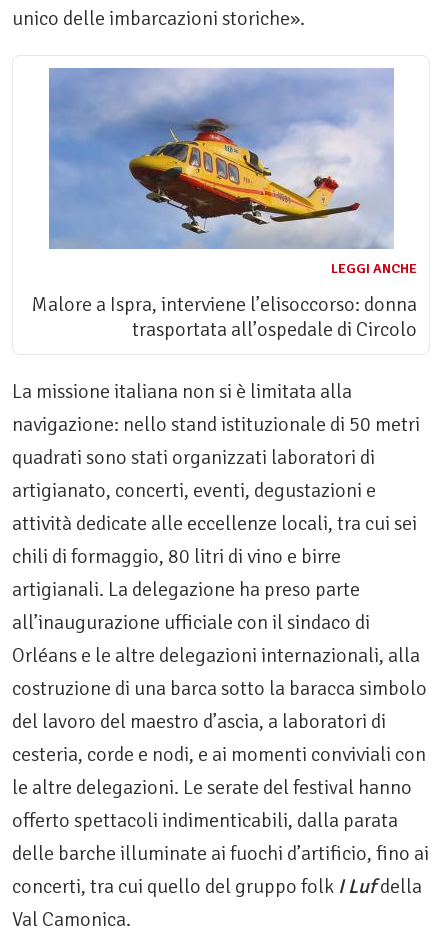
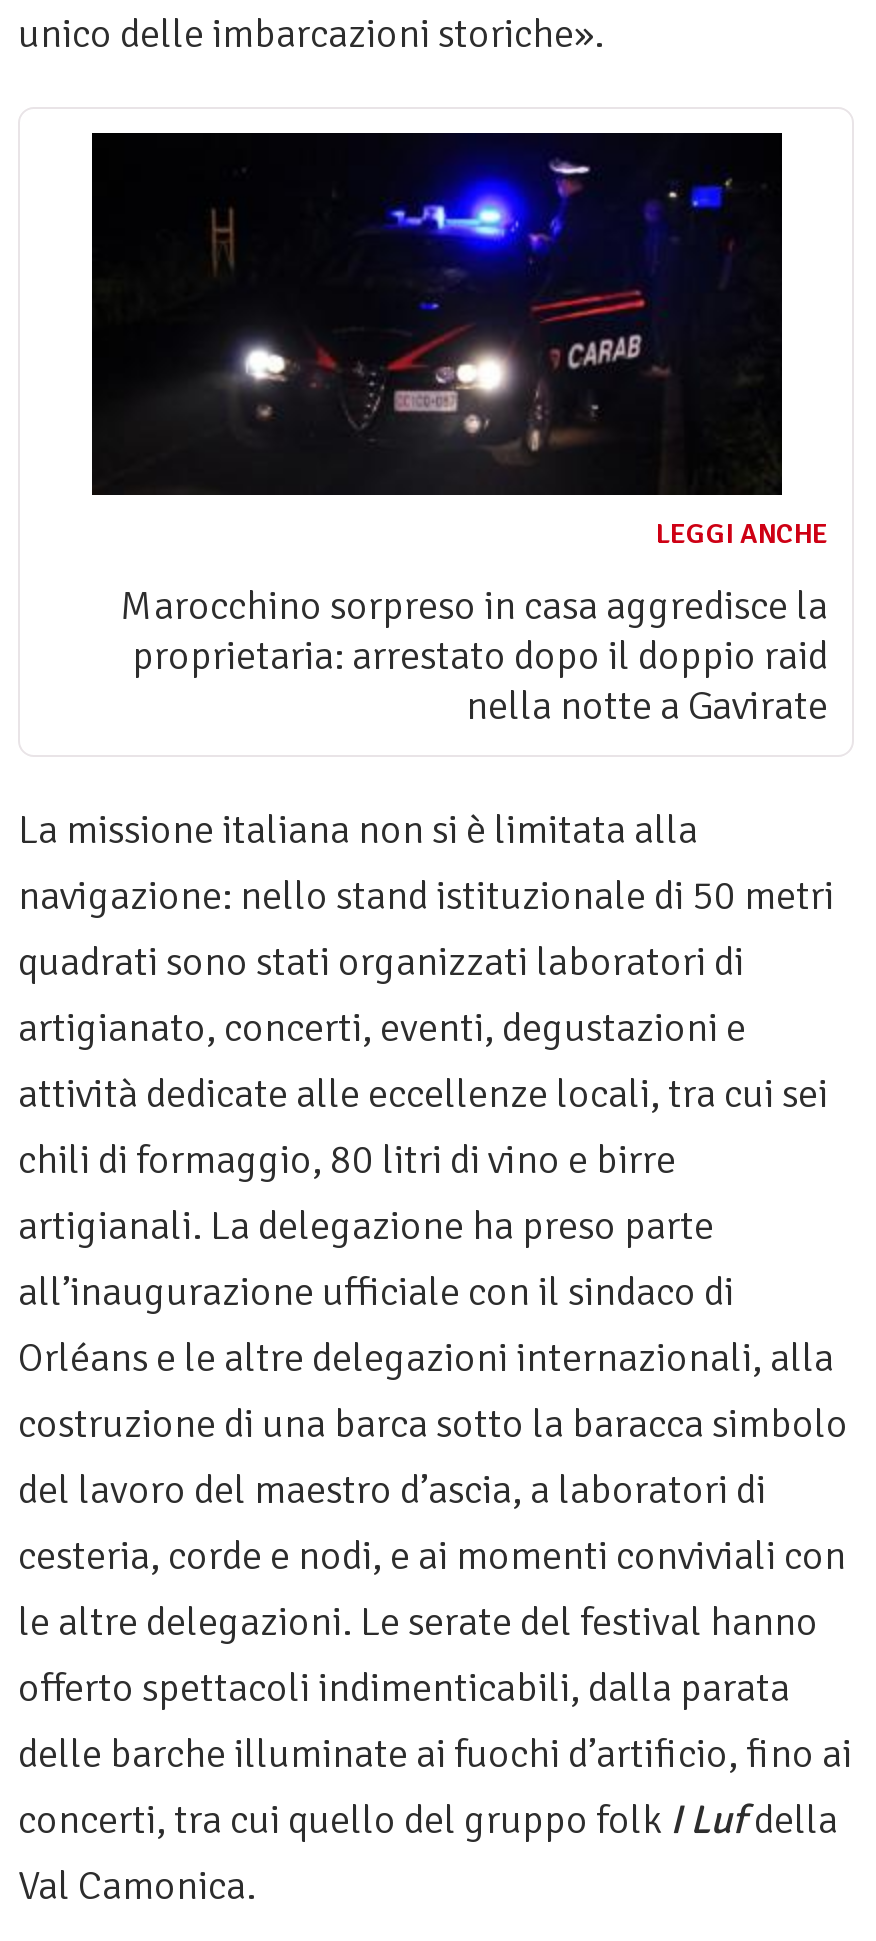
[48,68,394,249] [image] -> [90,131,784,497] [image]
[31,292,417,342] Malore a Ispra, interviene l’elisoccorso: donna | trasportata all’ospedale di Circolo -> [120,581,828,731] Marocchino sorpreso in casa aggredisce la | proprietaria: arrestato dopo il doppio raid | nella notte a Gavirate

